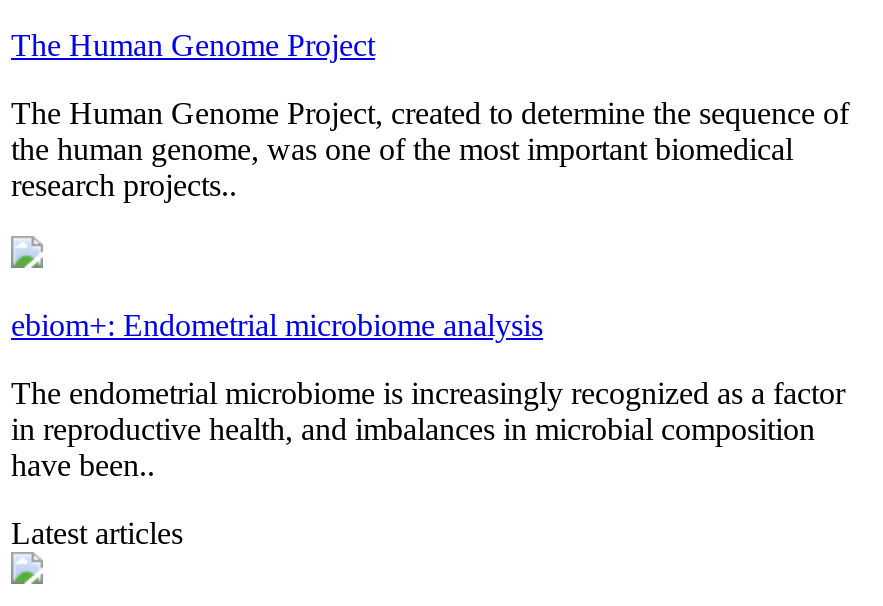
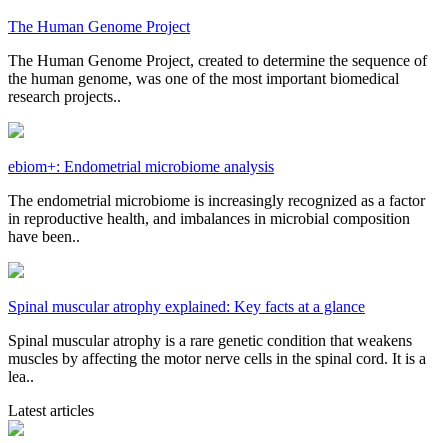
none -> [8,298,426,385] Spinal muscular atrophy explained: Key facts at a glance | Spinal muscular atrophy is a rare genetic condition that weakens | muscles by affecting the motor nerve cells in the spinal cord. It is a | lea..

